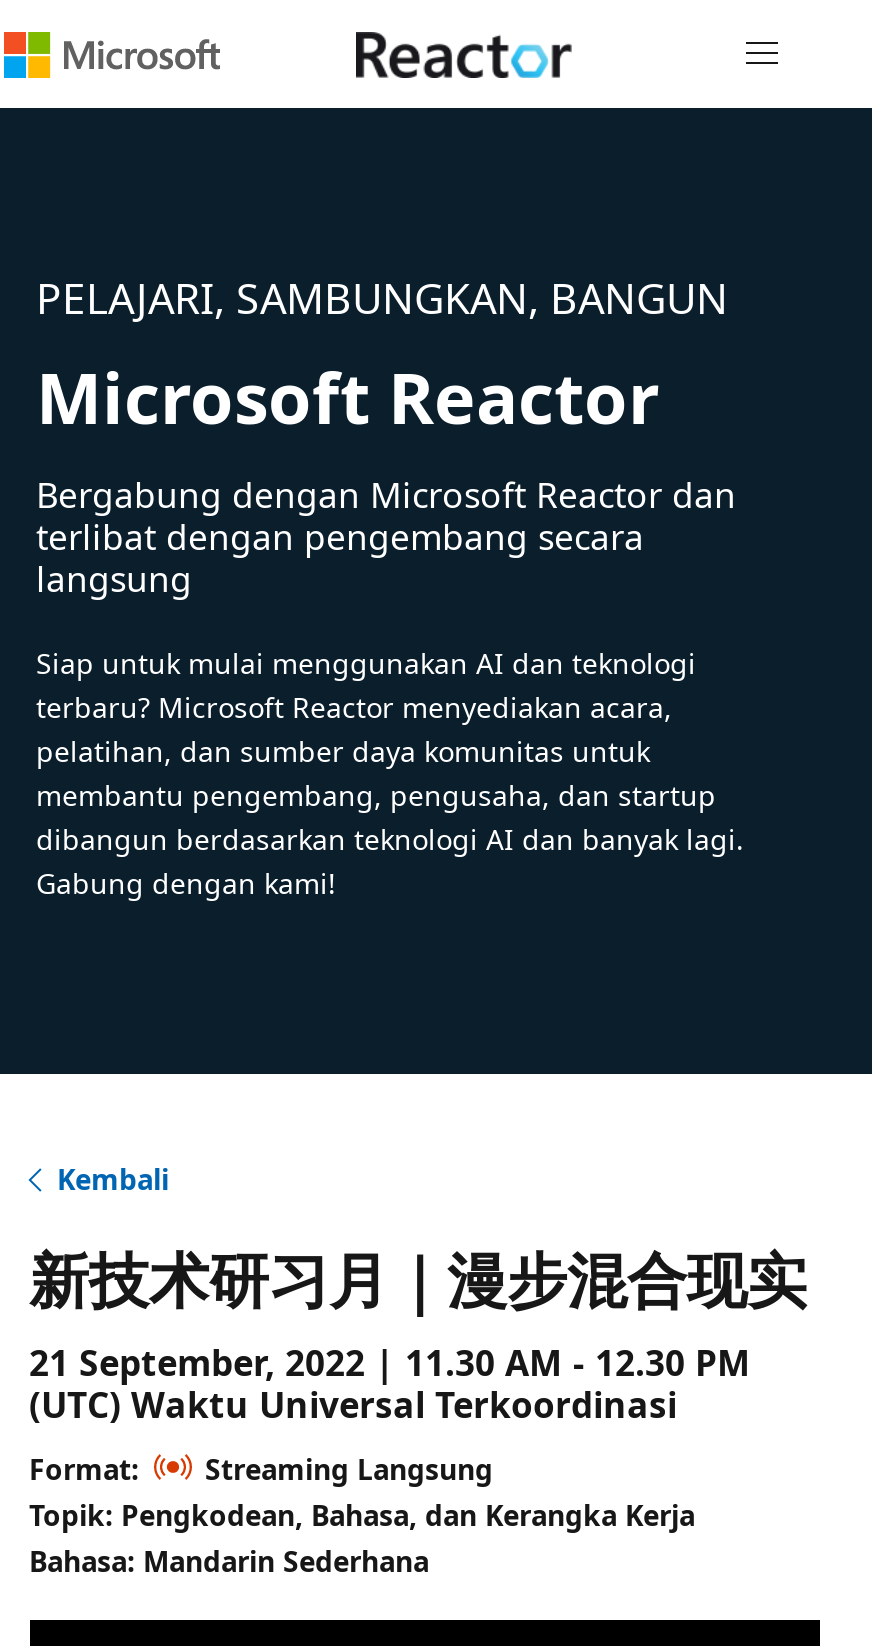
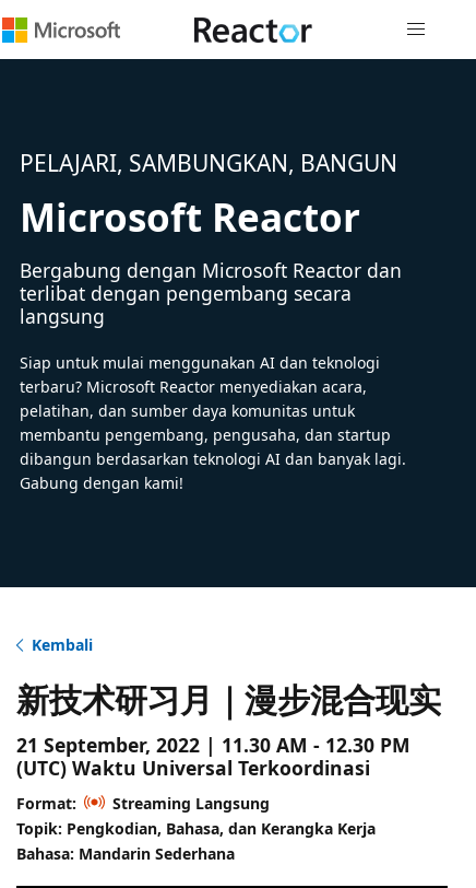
[29,1496,695,1534] Topik: Pengkodean, Bahasa, dan Kerangka Kerja -> [16,818,375,839] Topik: Pengkodian, Bahasa, dan Kerangka Kerja

